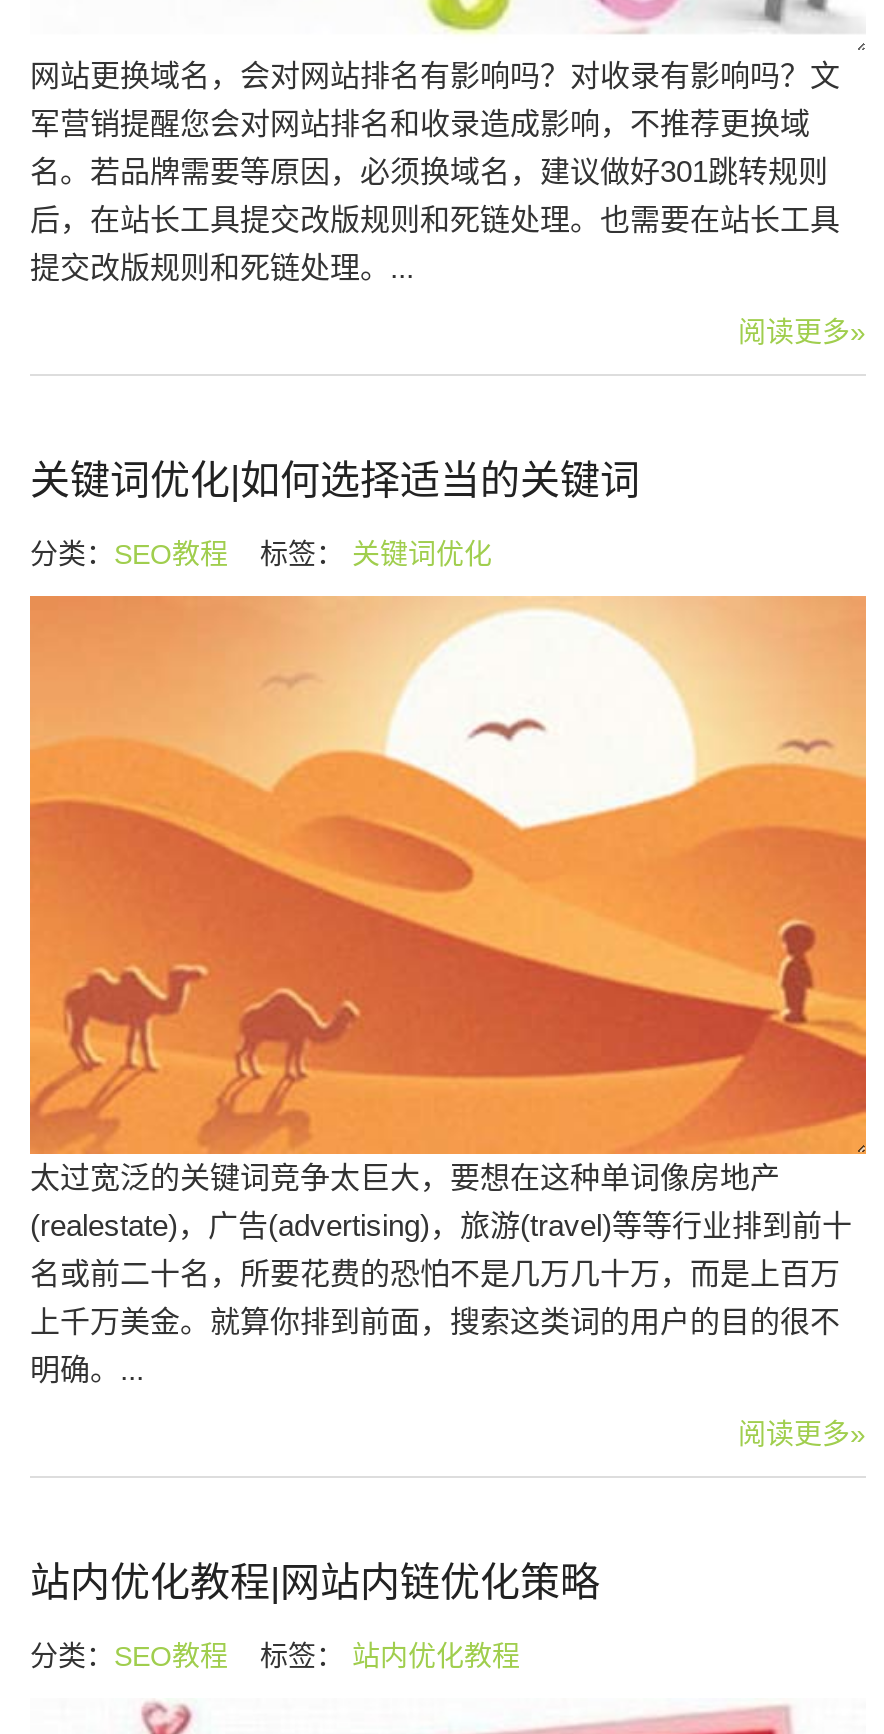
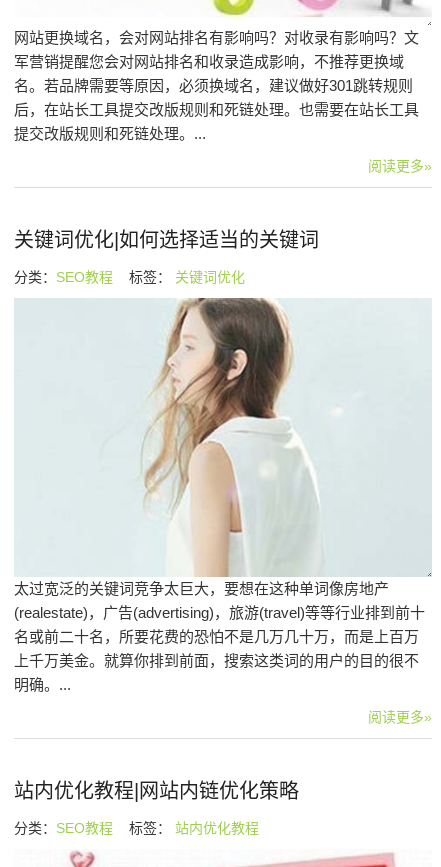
[28,594,868,1156] [image] -> [14,297,432,577] [image]

